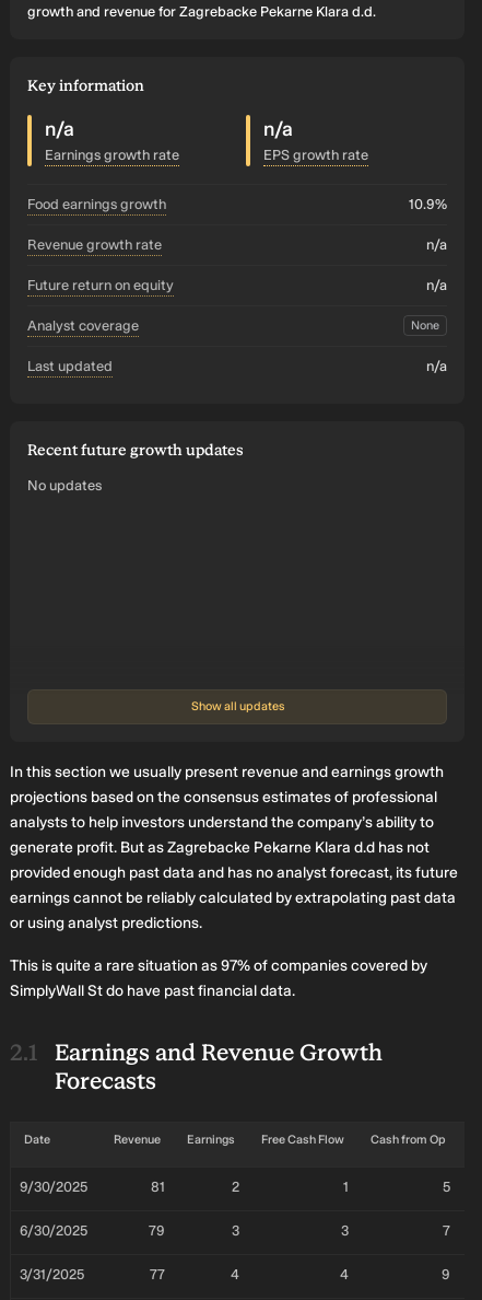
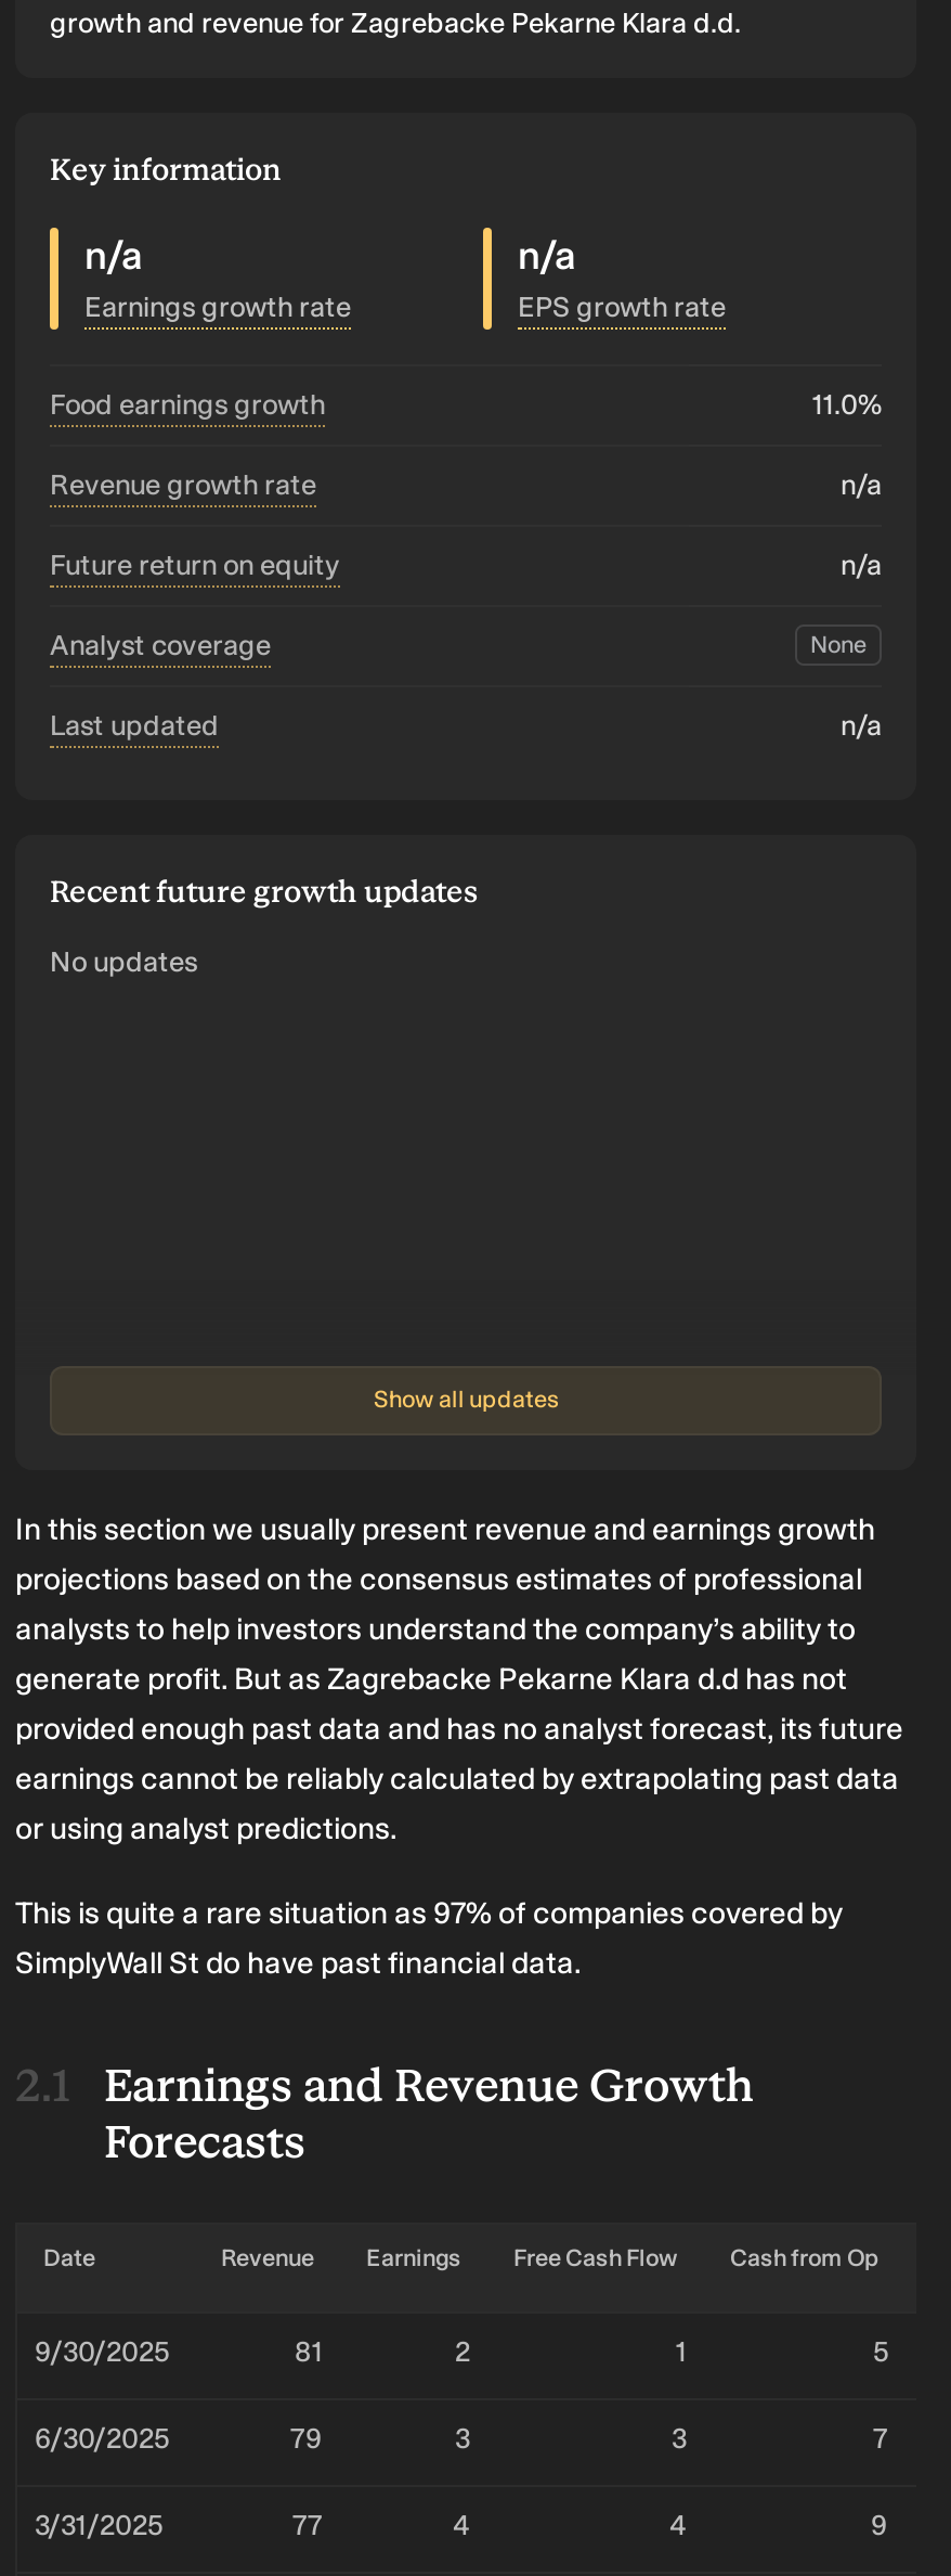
[409,196,447,212] 10.9% -> [812,388,882,421] 11.0%

